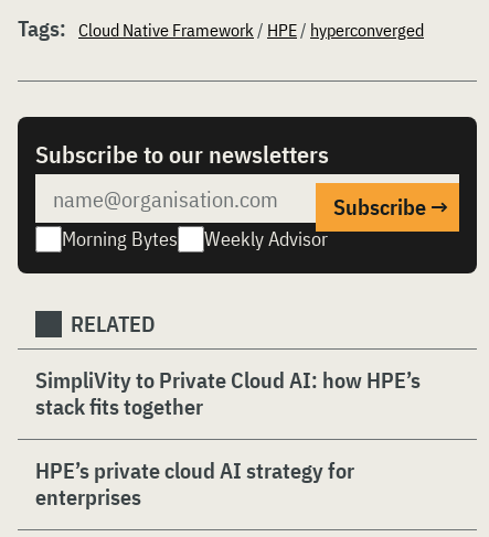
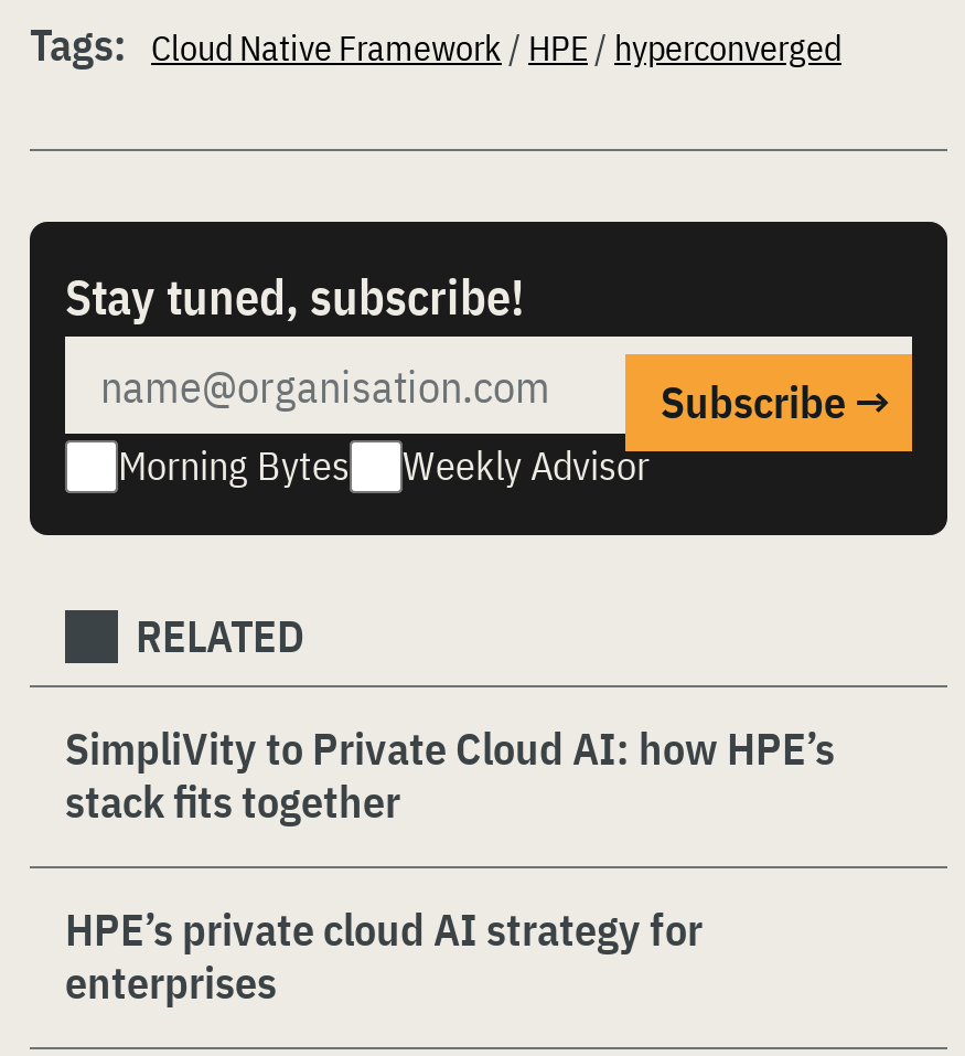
[35,138,329,170] Subscribe to our newsletters -> [65,264,524,328] Stay tuned, subscribe!

